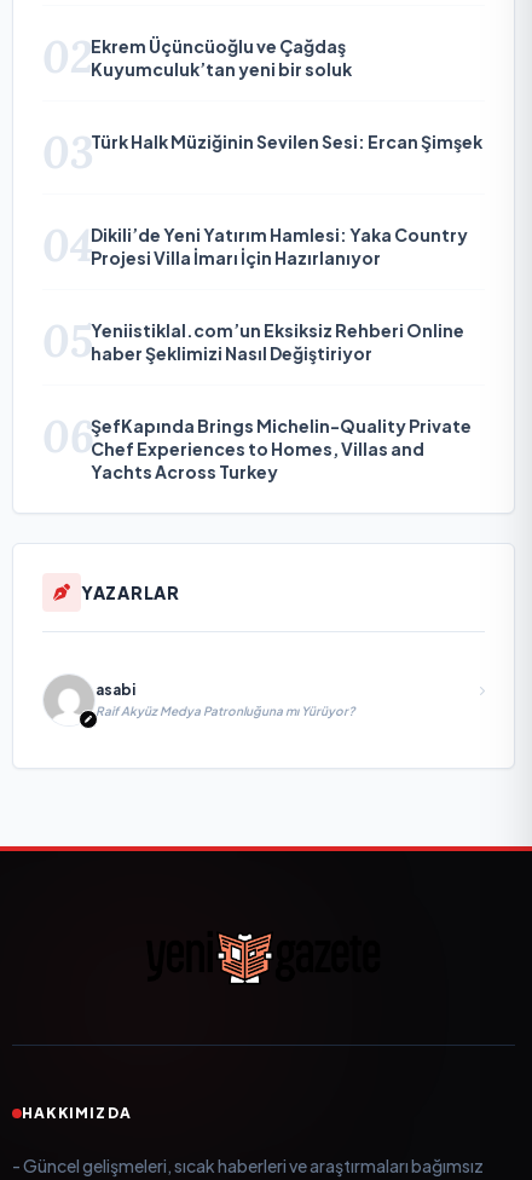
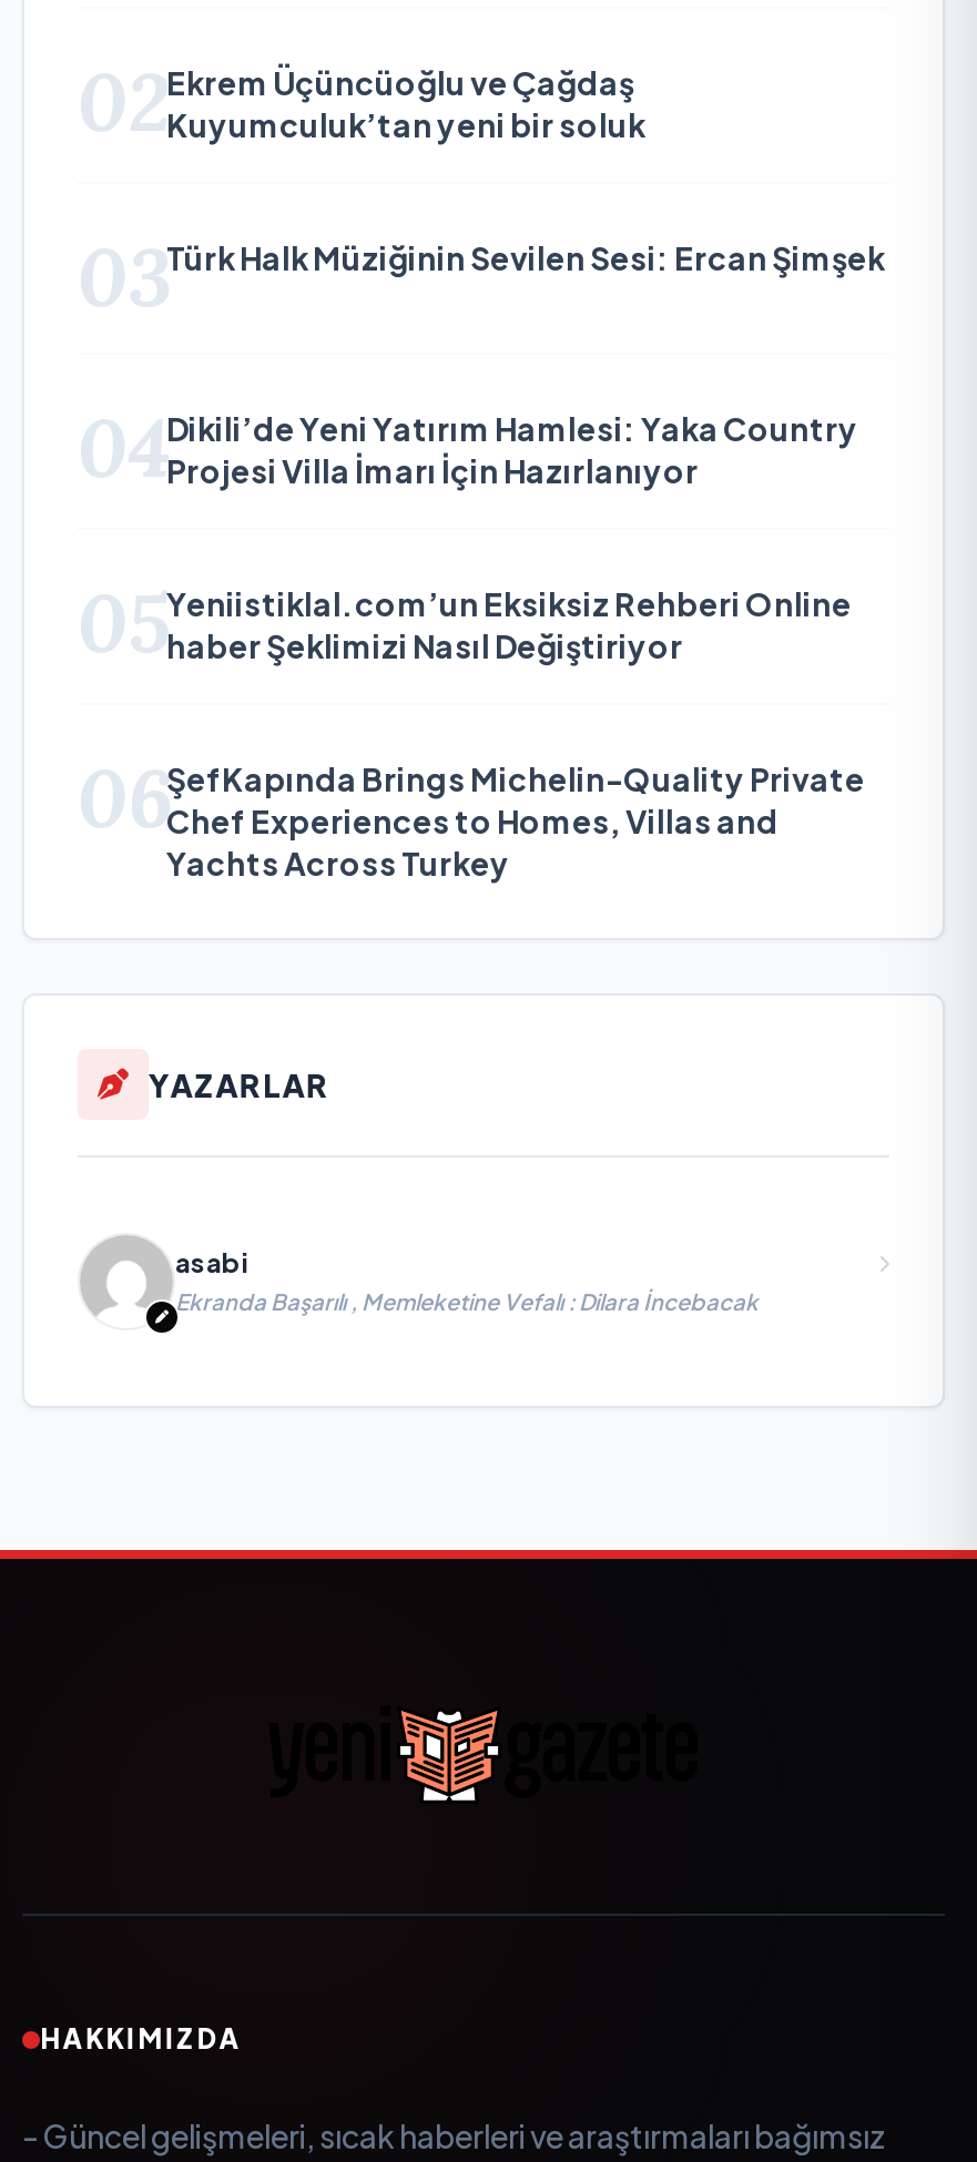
[96,703,355,718] Raif Akyüz Medya Patronluğuna mı Yürüyor? -> [175,1287,759,1314] Ekranda Başarılı , Memleketine Vefalı : Dilara İncebacak

